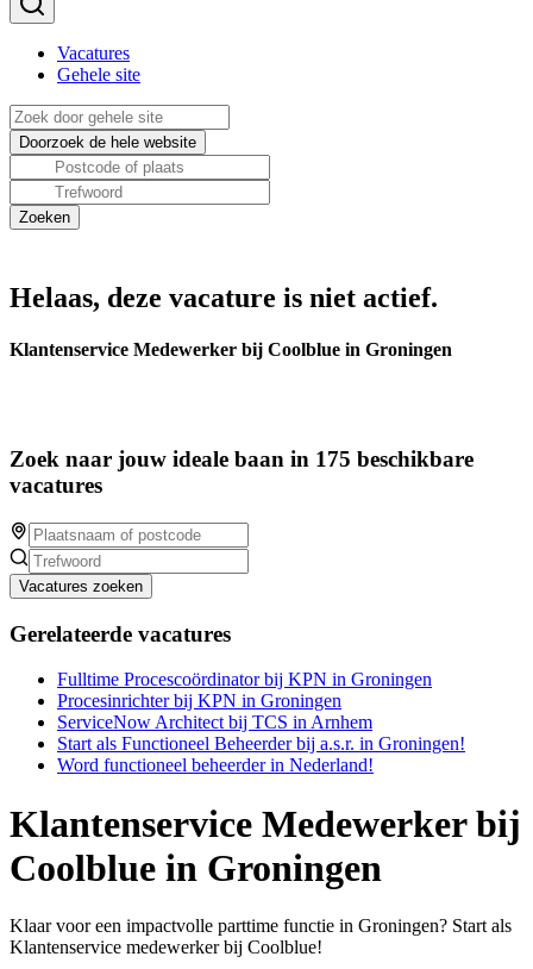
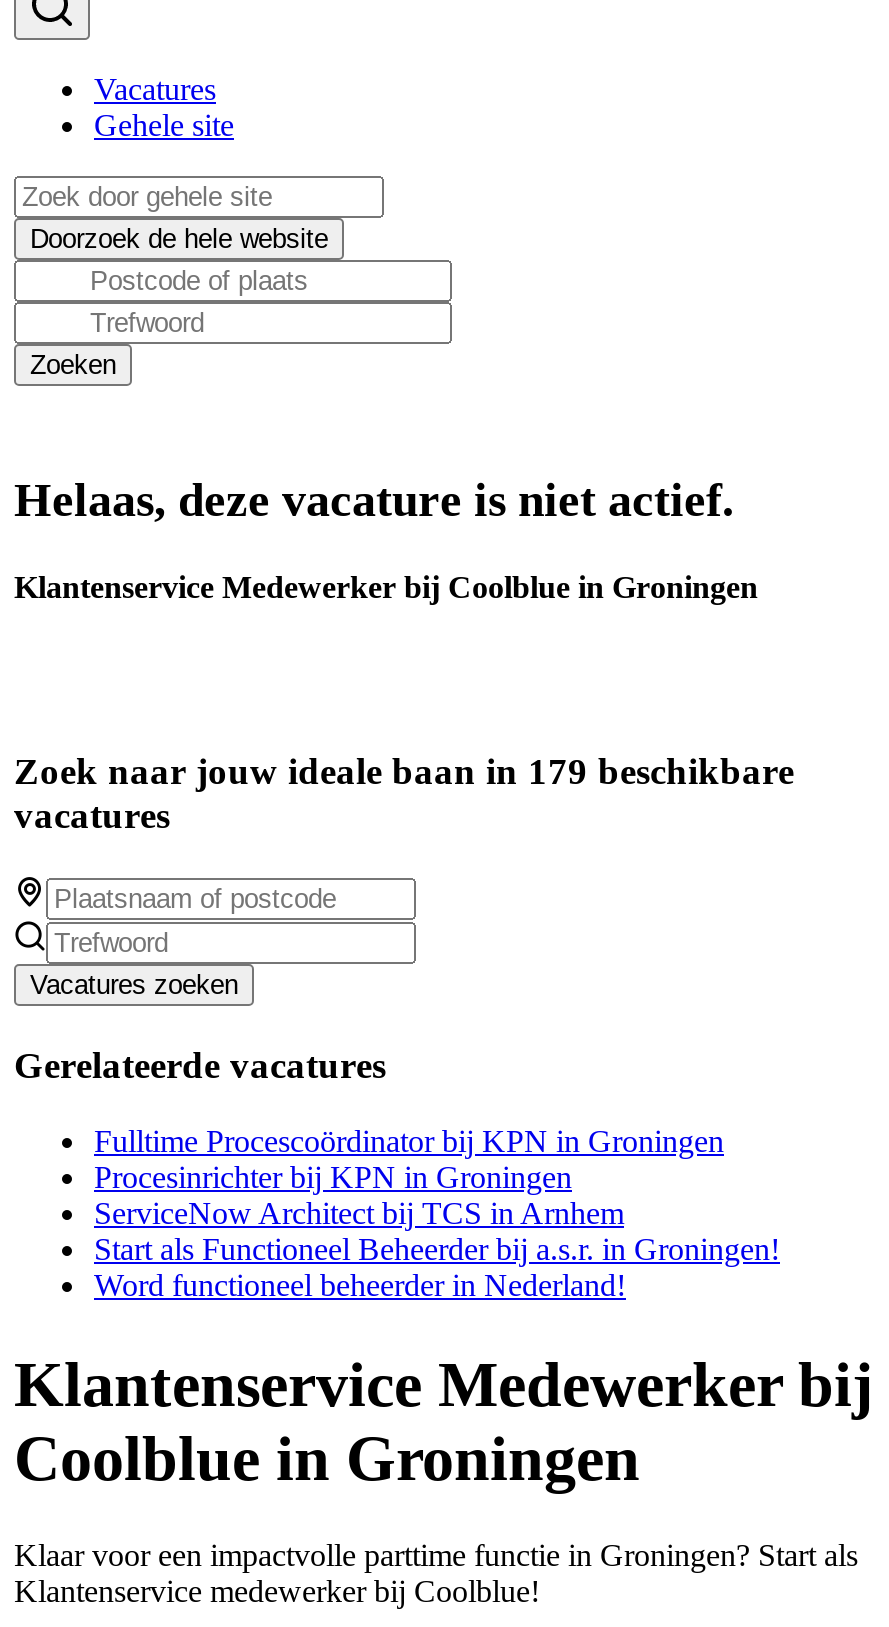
[10,447,474,472] Zoek naar jouw ideale baan in 175 beschikbare -> [14,750,794,792] Zoek naar jouw ideale baan in 179 beschikbare

